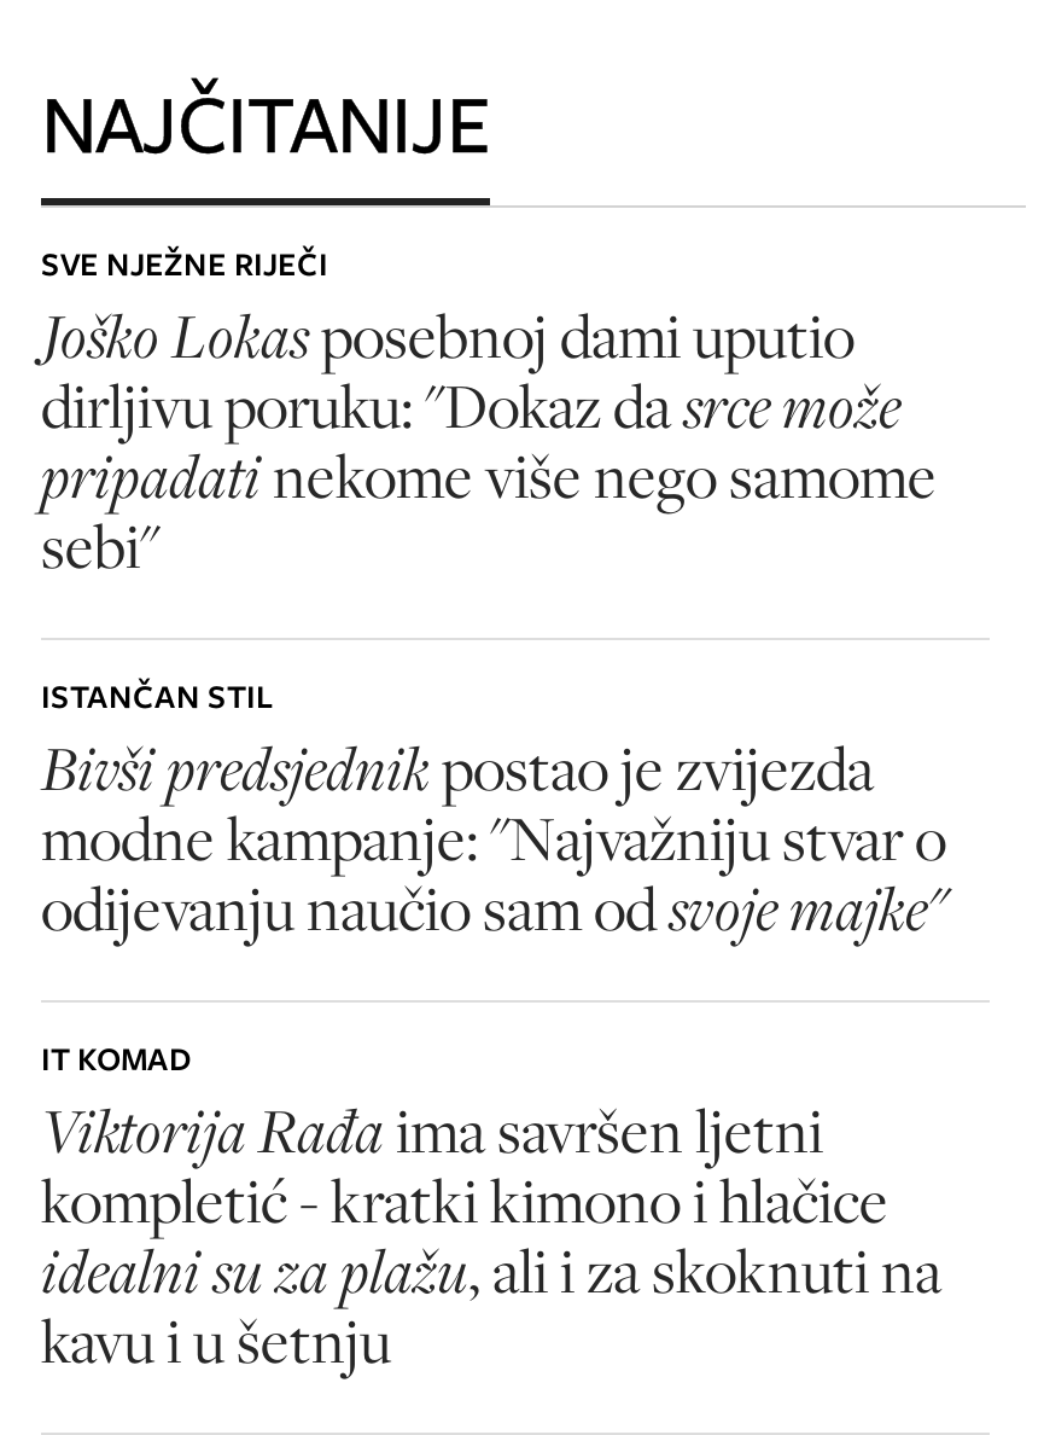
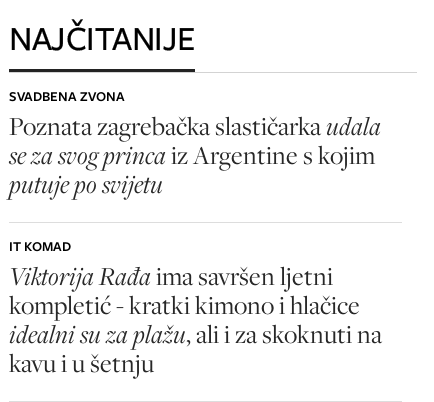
[41,241,946,947] SVE NJEŽNE RIJEČI | Joško Lokasposebnoj dami uputio | dirljivu poruku: "Dokaz dasrce može | pripadatinekome više nego samome | sebi" | ISTANČAN STIL | Bivši predsjednikpostao je zvijezda | modne kampanje: "Najvažniju stvar o | odijevanju naučio sam od svoje majke" -> [9,87,381,200] SVADBENA ZVONA | Poznata zagrebačka slastičarka udala | se za svog princa iz Argentine s kojim | putuje po svijetu

